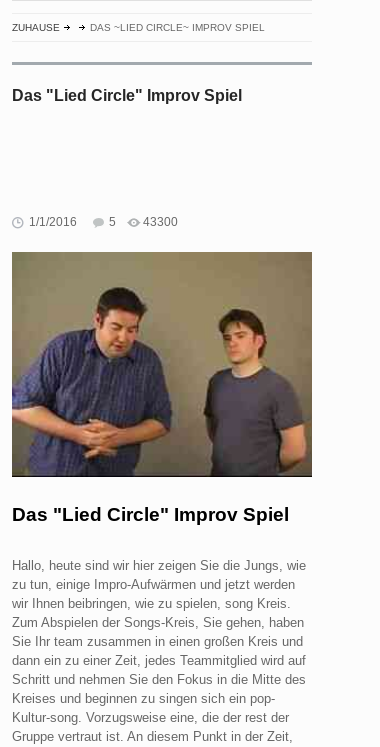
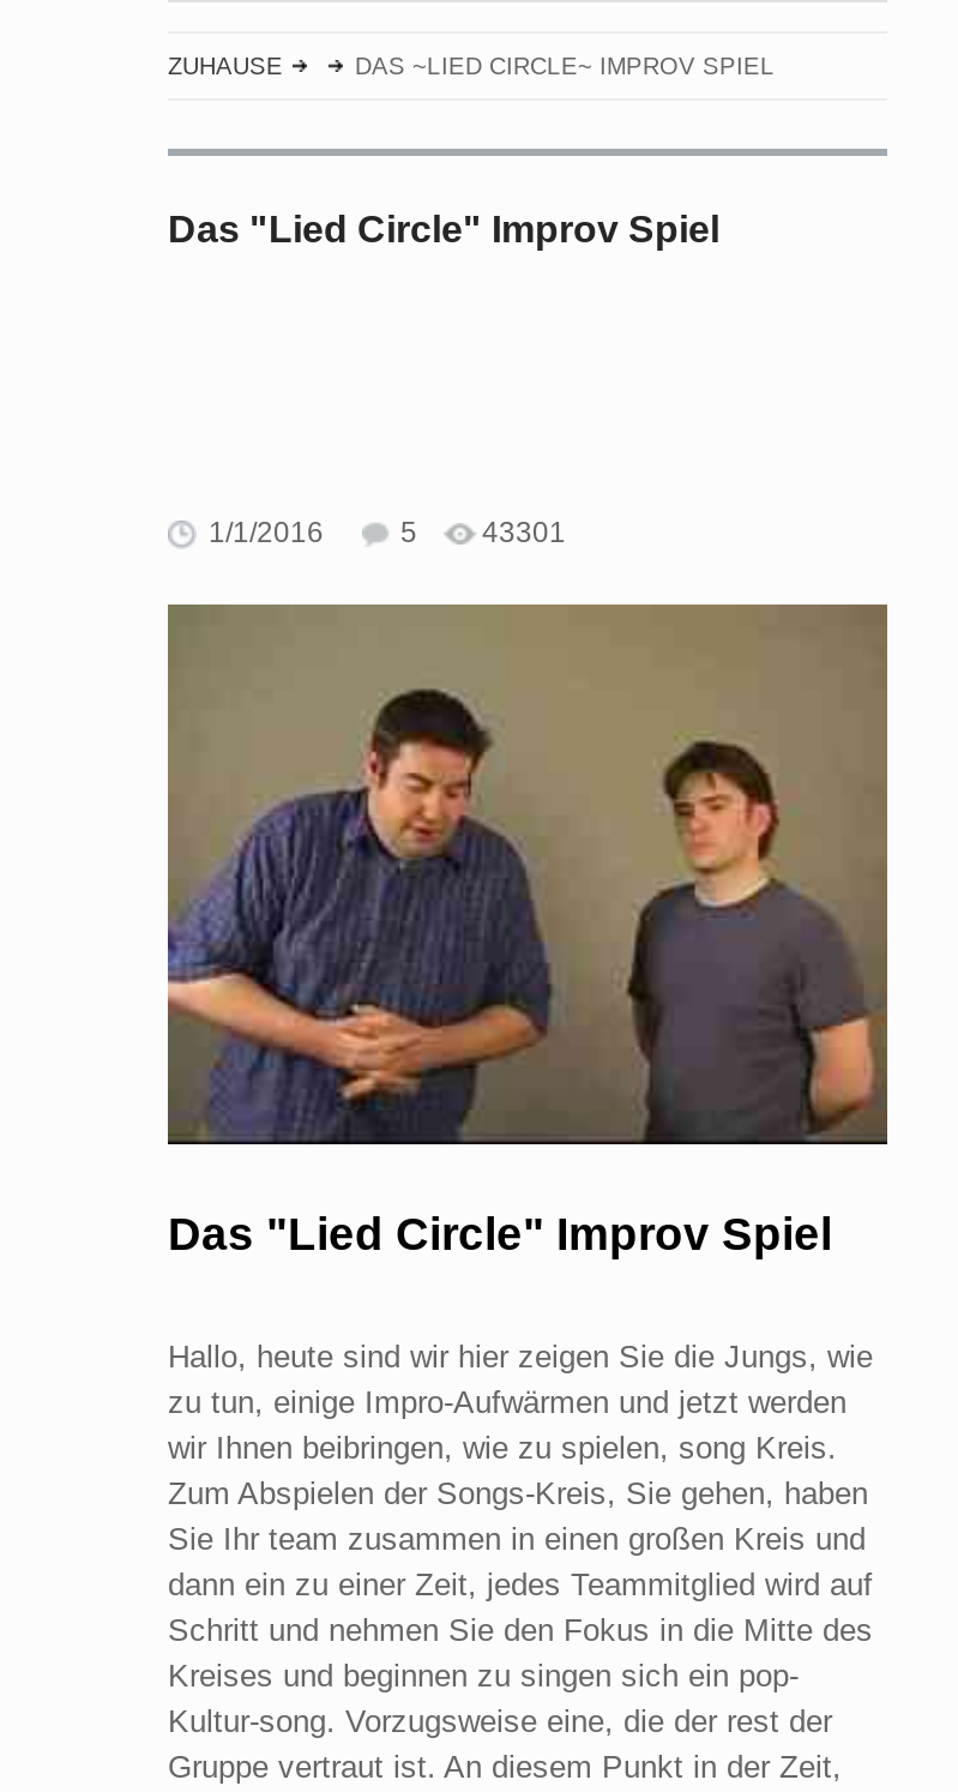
[109,215,178,229] 5 43300 -> [400,516,566,549] 5 43301

